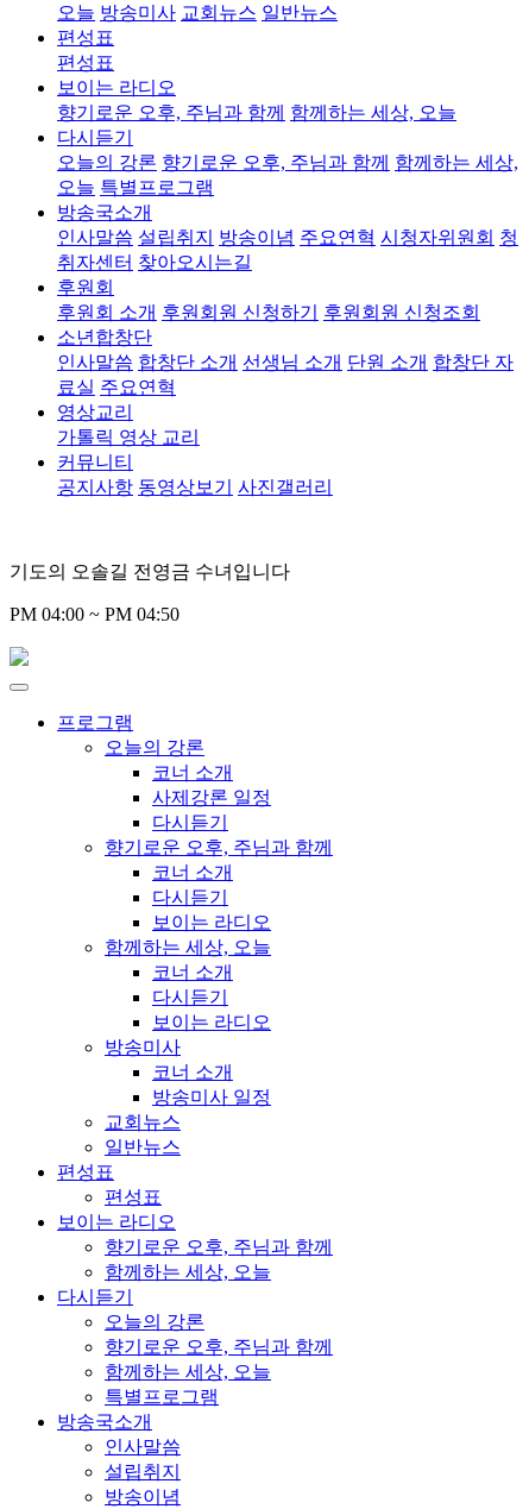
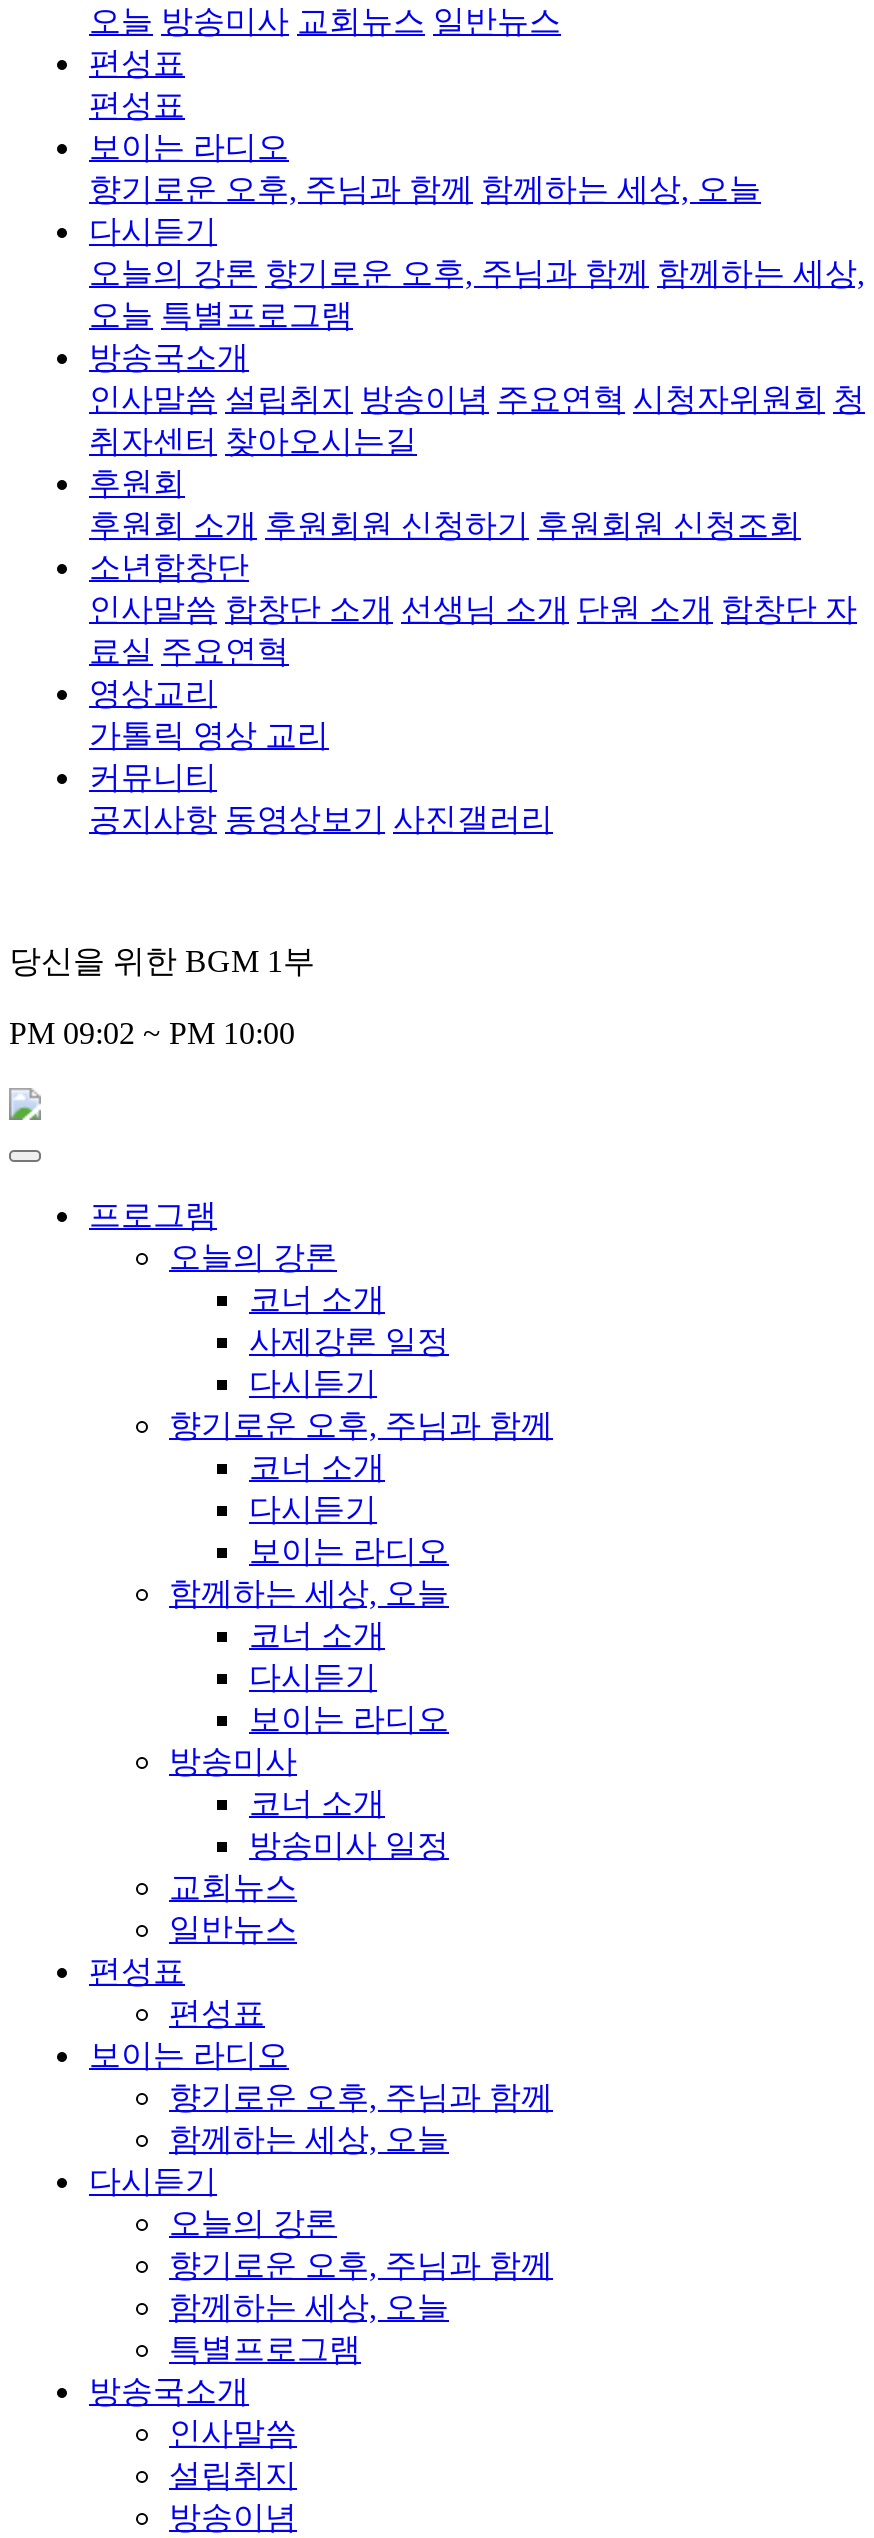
[10,561,290,581] 기도의 오솔길 전영금 수녀입니다 -> [9,944,315,978] 당신을 위한 BGM 1부
[10,604,180,624] PM 04:00 ~ PM 04:50 -> [9,1016,295,1050] PM 09:02 ~ PM 10:00

